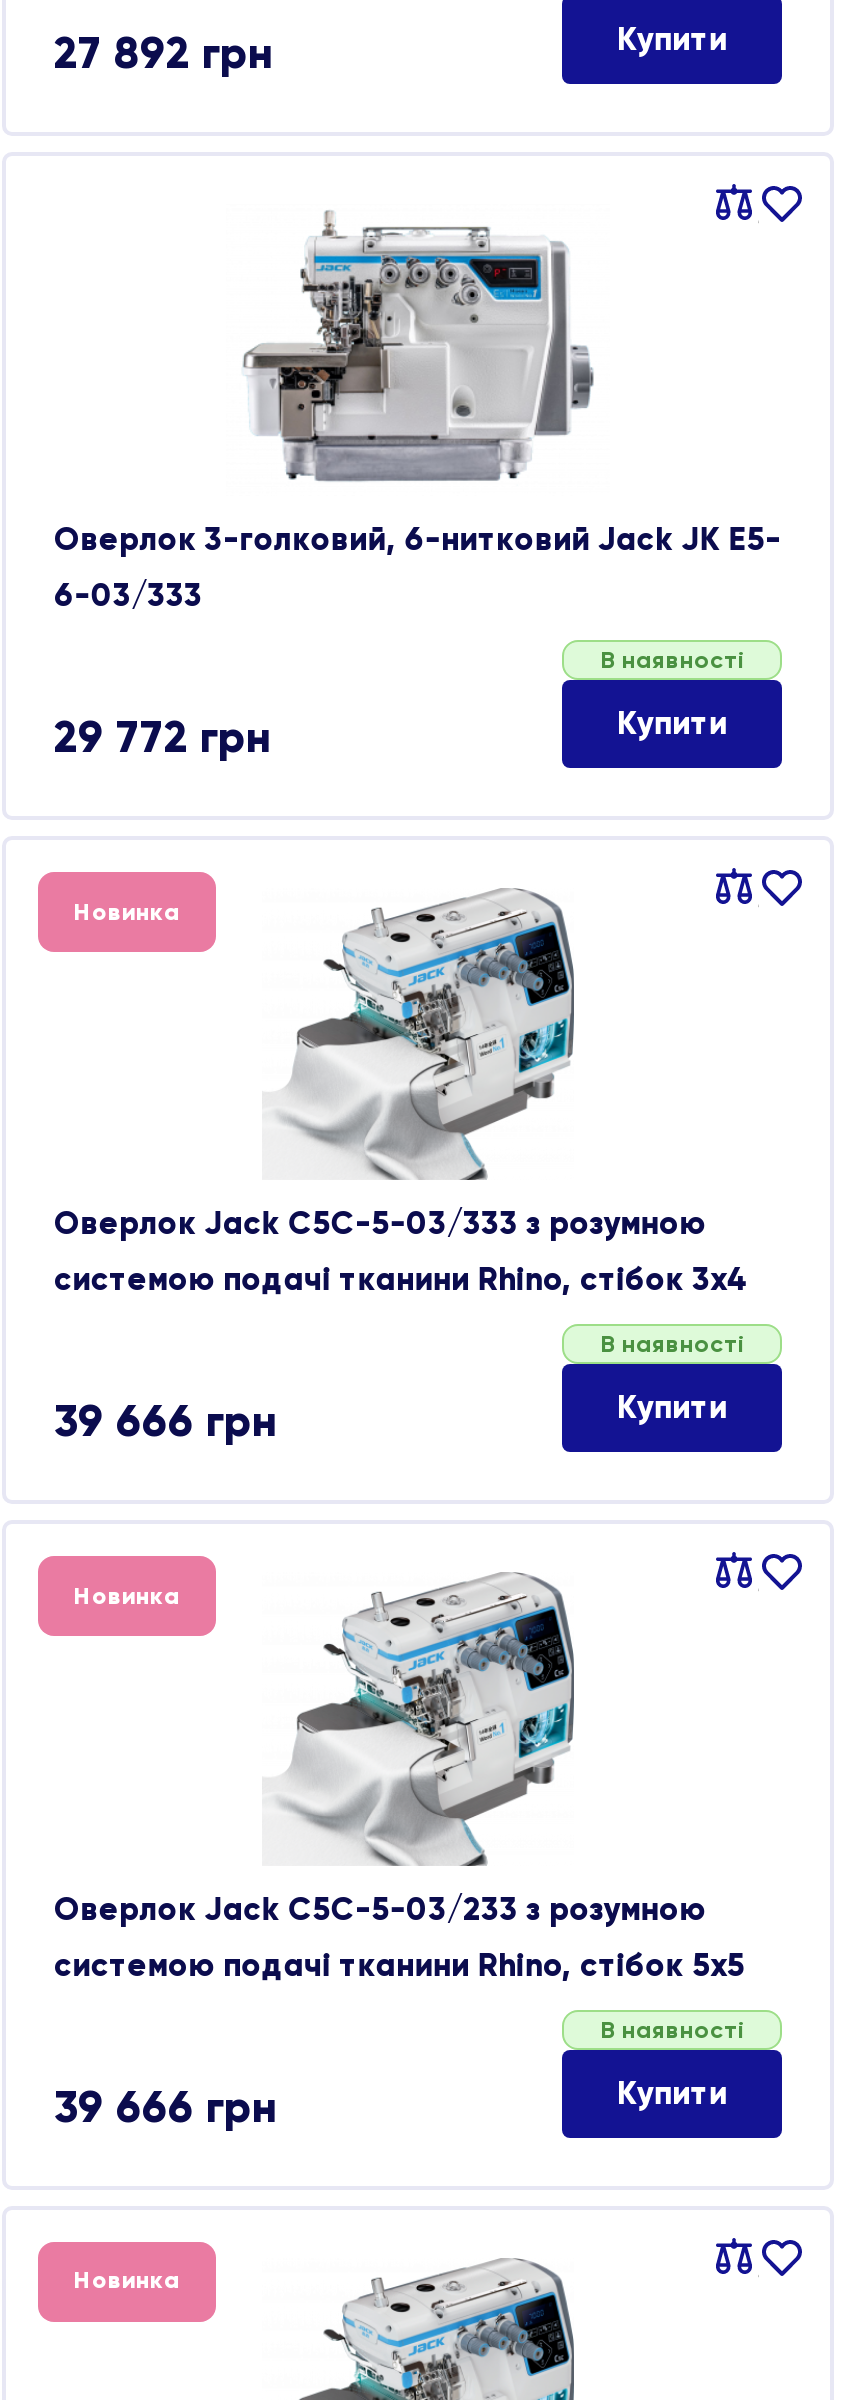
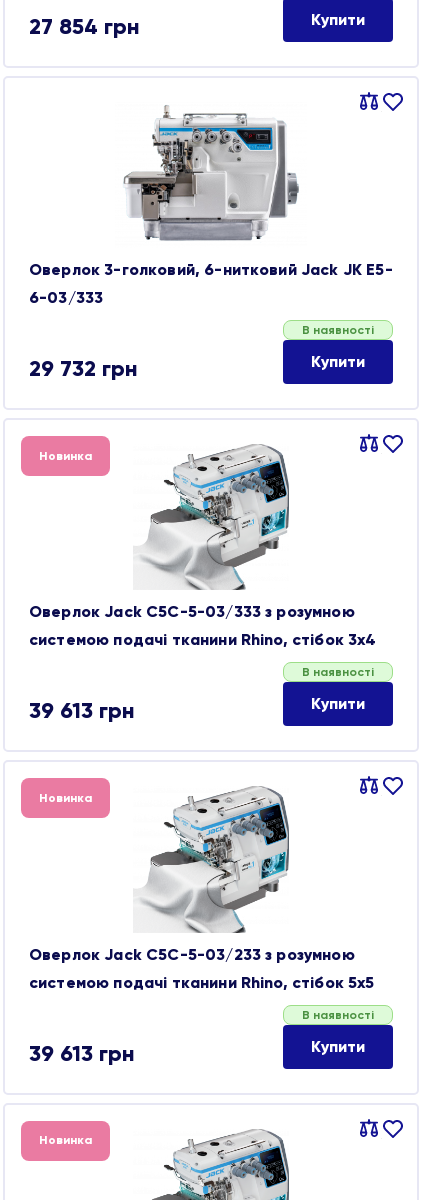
[54,26,274,80] 27 892 грн -> [29,13,140,40] 27 854 грн
[54,710,272,764] 29 772 грн -> [29,355,138,382] 29 732 грн
[54,1394,278,1448] 39 666 грн -> [29,697,135,724] 39 613 грн
[54,2079,278,2133] 39 666 грн -> [29,1039,135,1066] 39 613 грн

